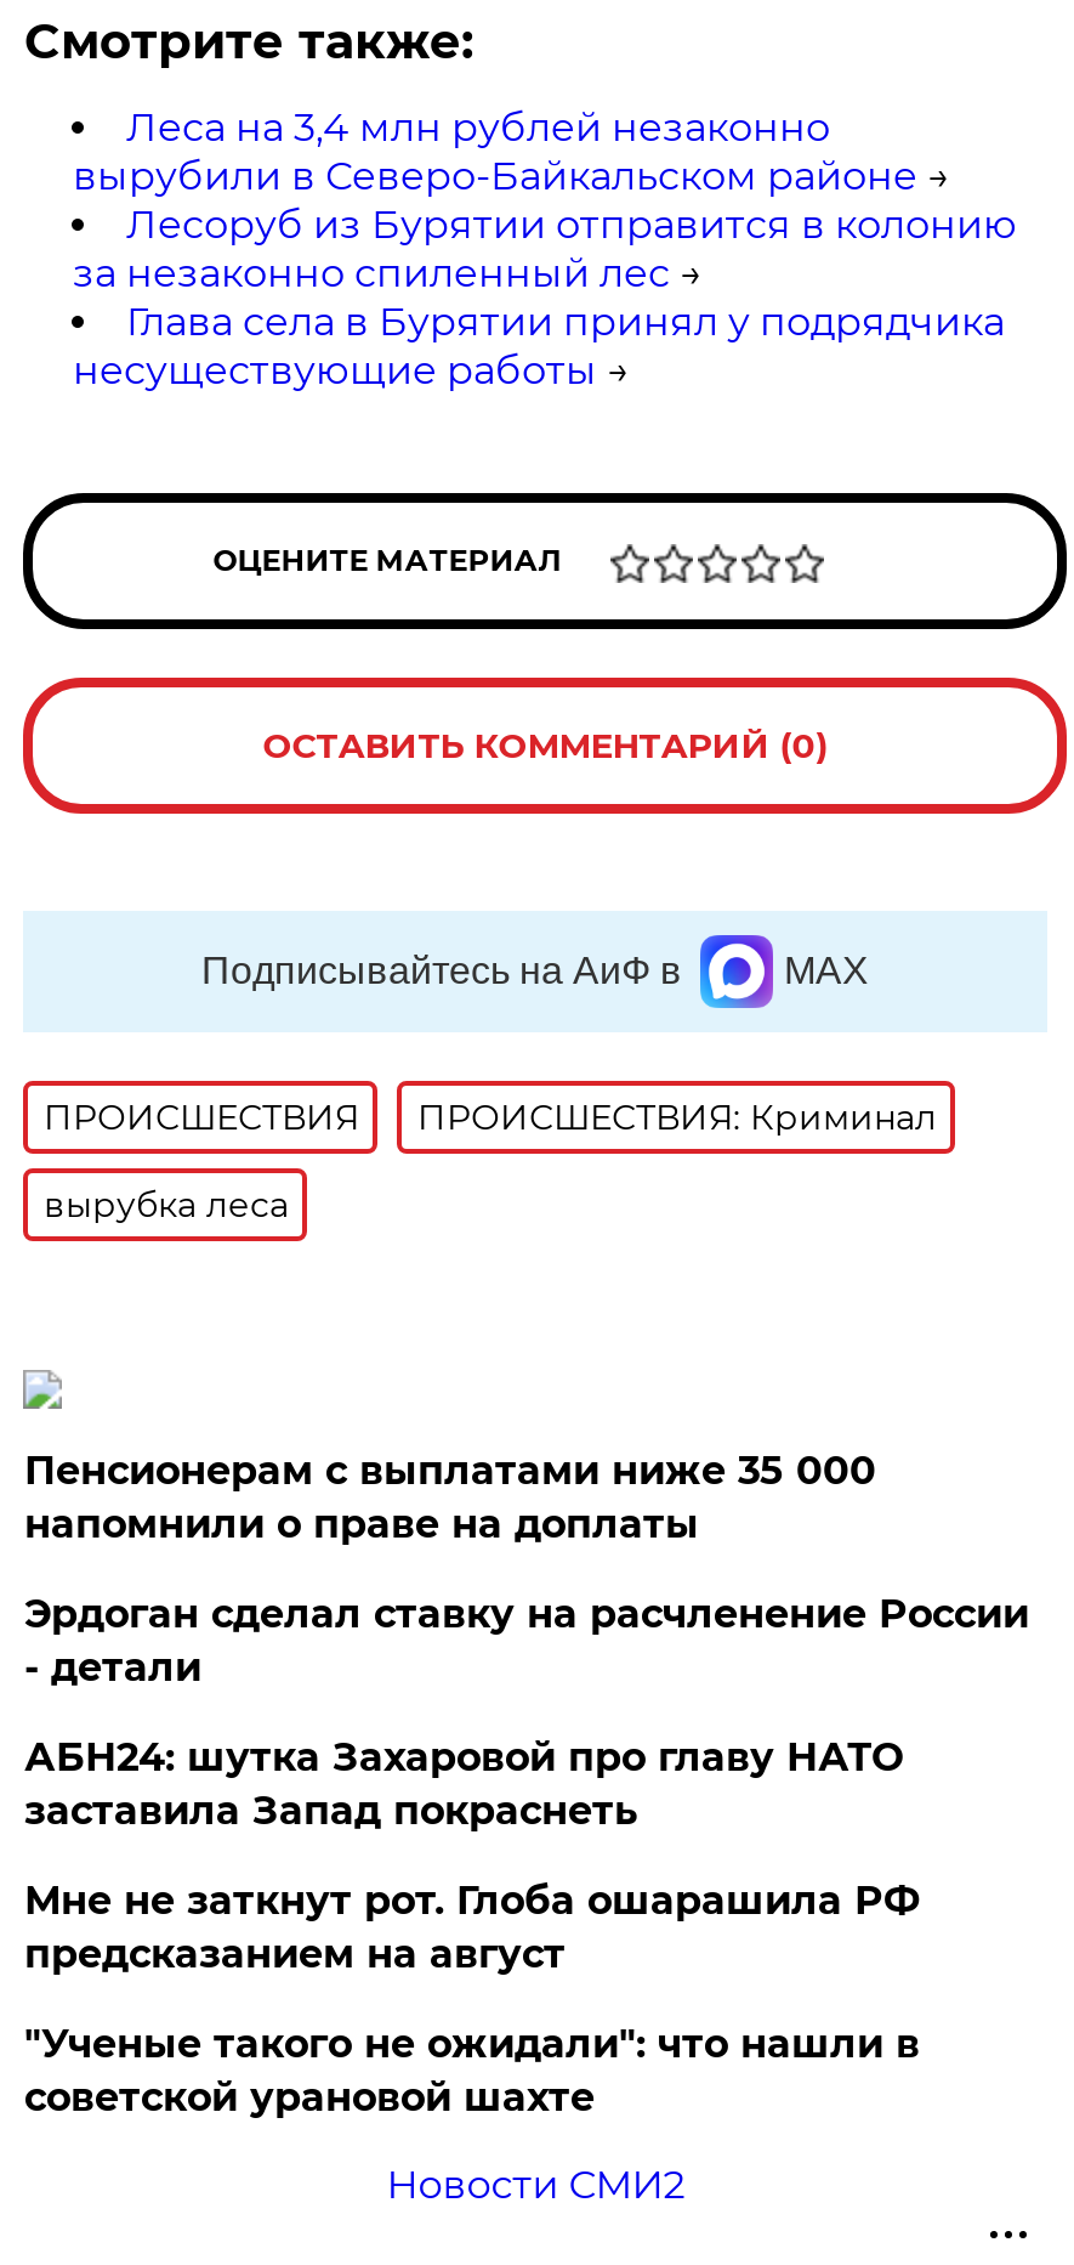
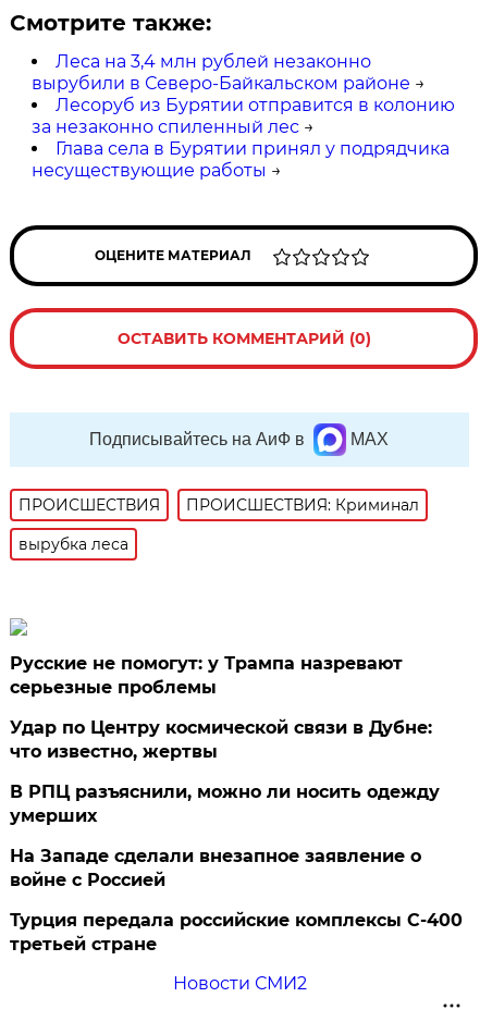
[24,1447,876,1547] Пенсионерам с выплатами ниже 35 000 | напомнили о праве на доплаты -> [10,653,403,698] Русские не помогут: у Трампа назревают | серьезные проблемы
[24,1591,1029,1690] Эрдоган сделал ставку на расчленение России | - детали -> [10,717,433,762] Удар по Центру космической связи в Дубне: | что известно, жертвы
[24,1734,903,1834] АБН24: шутка Захаровой про главу НАТО | заставила Запад покраснеть -> [10,781,440,826] В РПЦ разъяснили, можно ли носить одежду | умерших
[24,1877,920,1977] Мне не заткнут рот. Глоба ошарашила РФ | предсказанием на август -> [10,846,422,890] На Западе сделали внезапное заявление о | войне с Россией
[24,2021,920,2120] "Ученые такого не ожидали": что нашли в | советской урановой шахте -> [10,910,463,954] Турция передала российские комплексы С-400 | третьей стране

